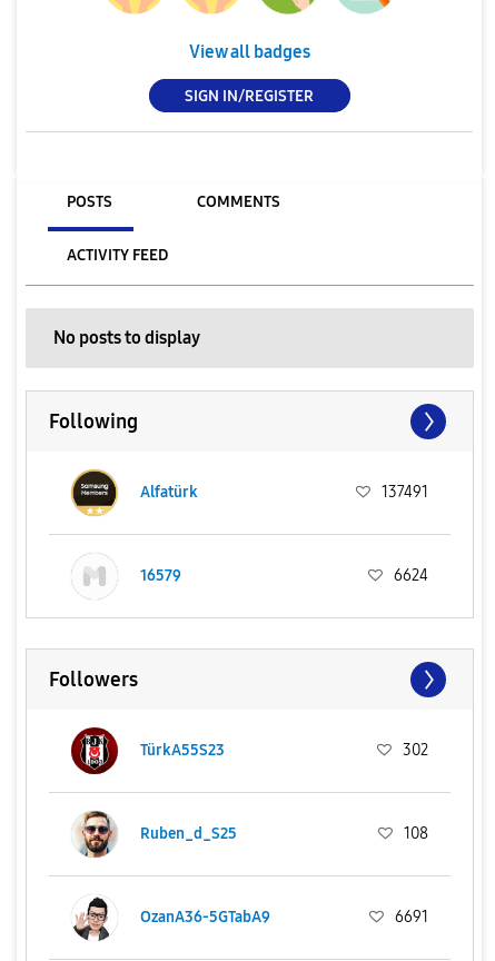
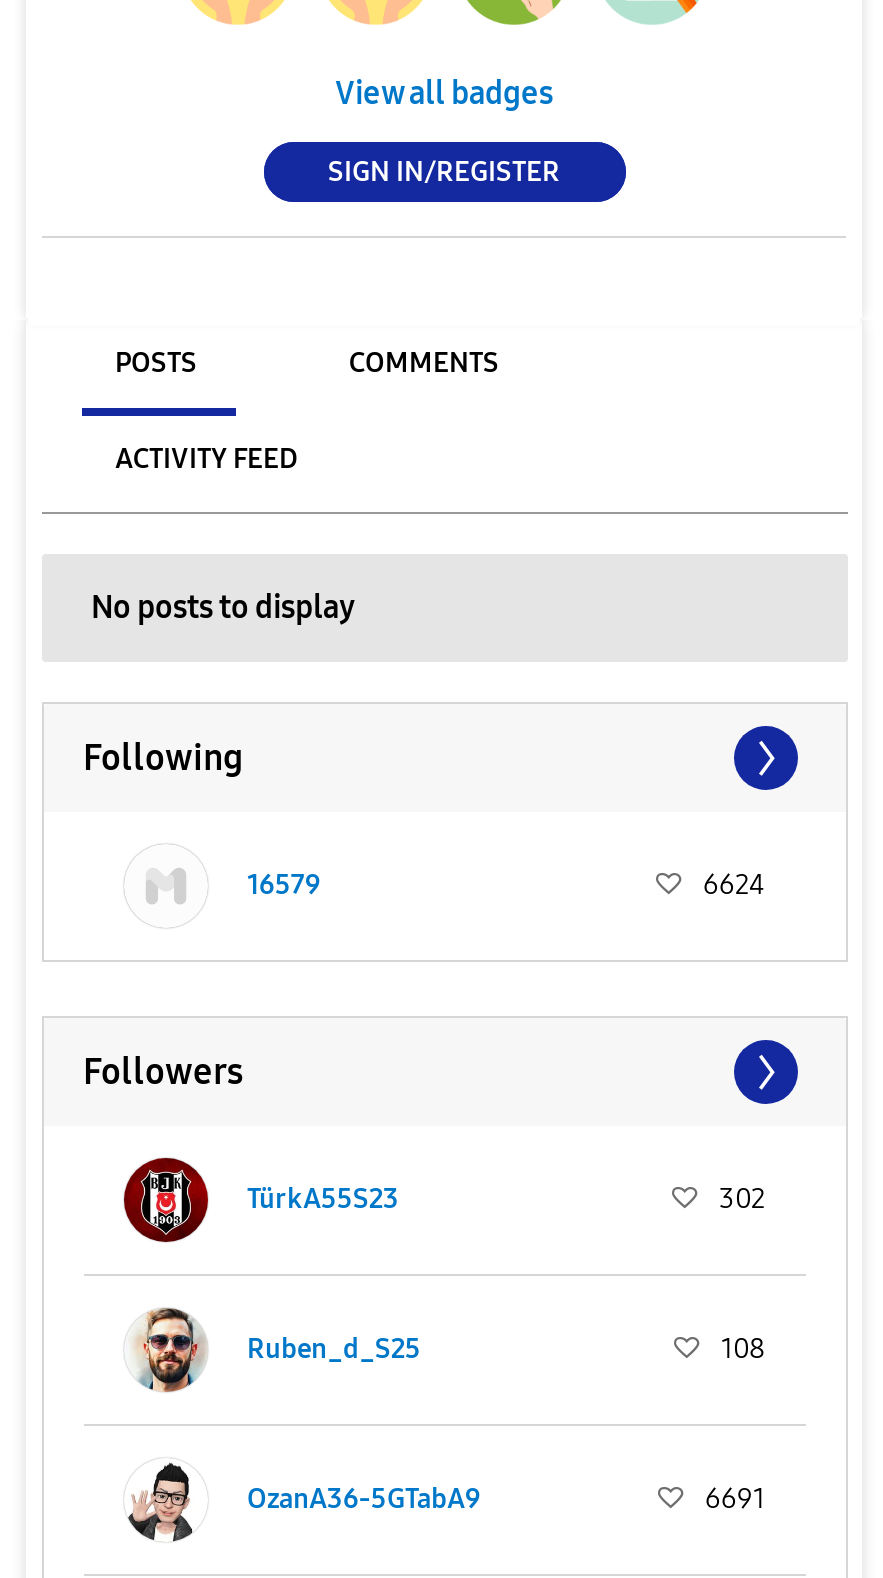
[70,468,428,516] [image] | Alfatürk | 137491 -> none

